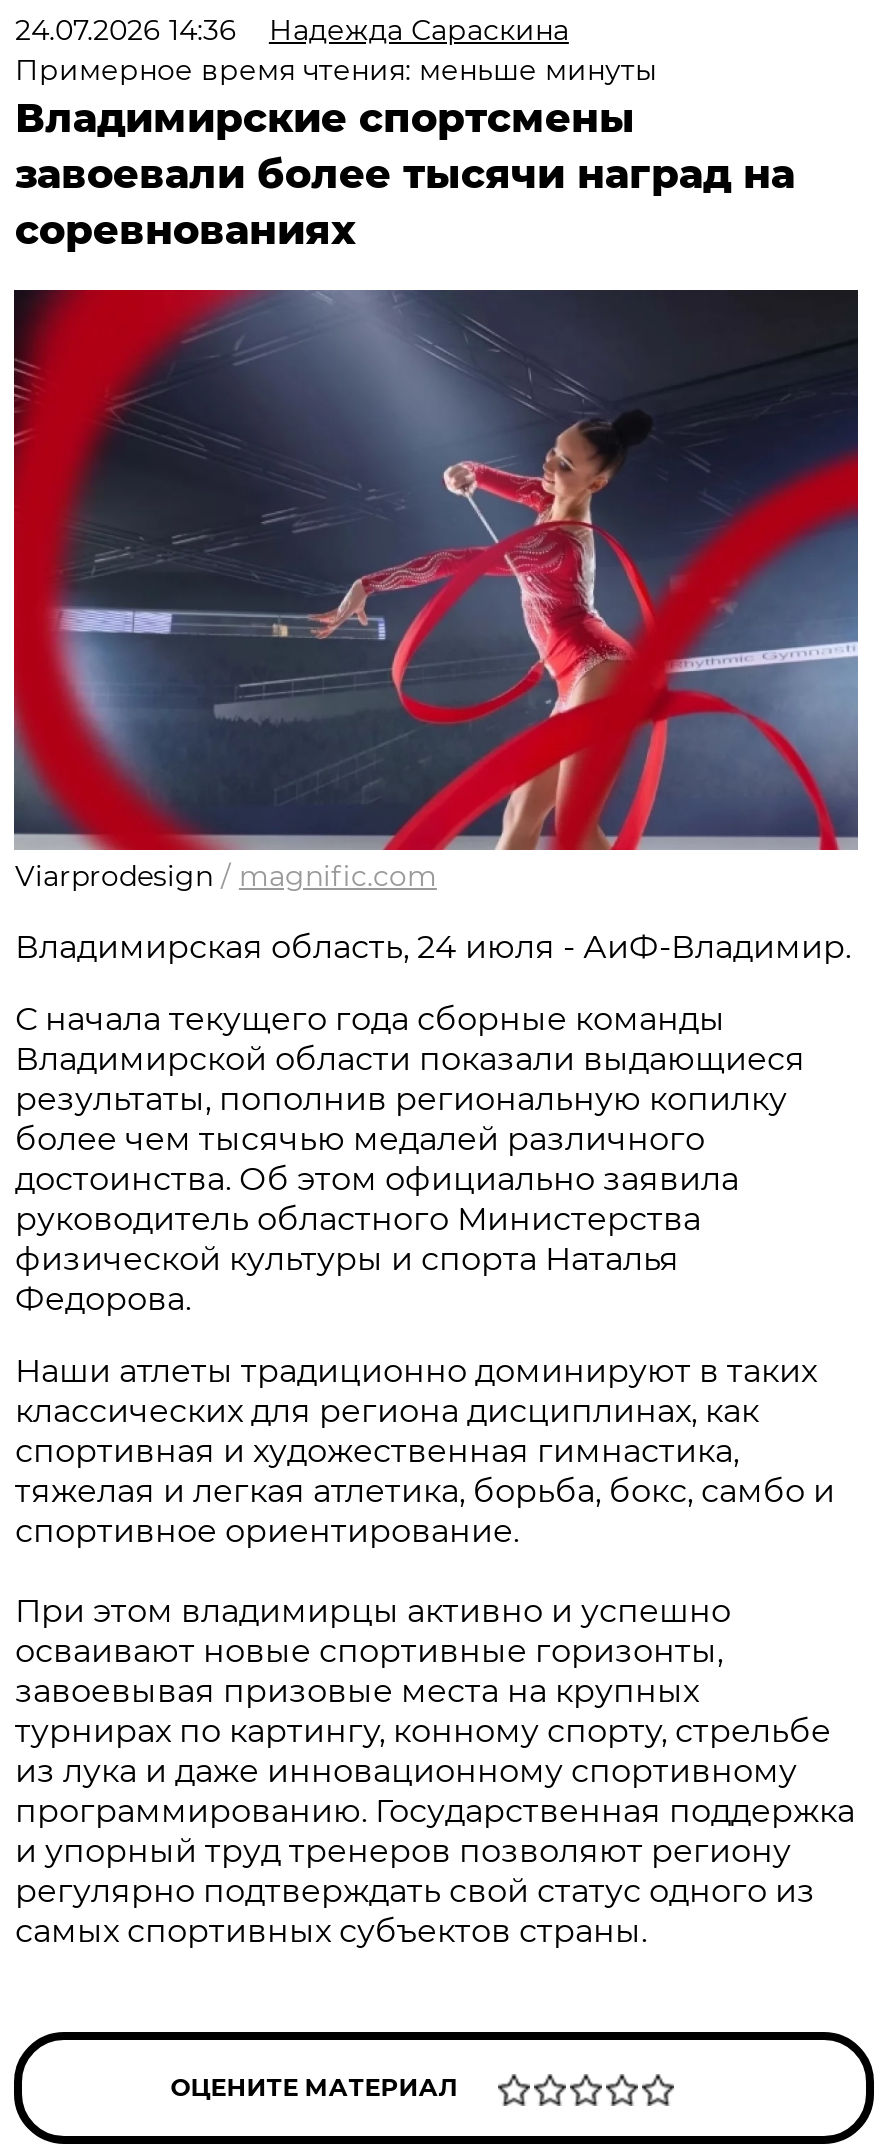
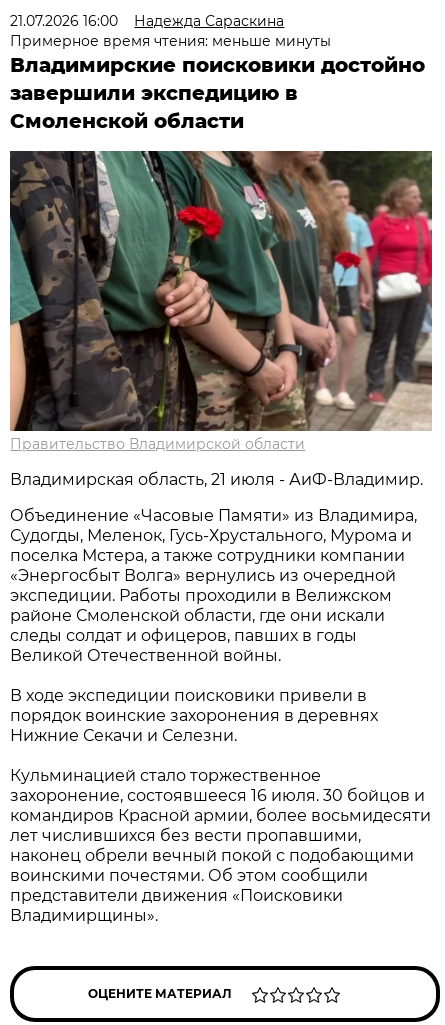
[15,12,569,48] 24.07.2026 14:36 Надежда Сараскина -> [10,12,284,30] 21.07.2026 16:00 Надежда Сараскина
[15,94,795,254] Владимирские спортсмены | завоевали более тысячи наград на | соревнованиях -> [10,53,425,133] Владимирские поисковики достойно | завершили экспедицию в | Смоленской области
[12,288,858,894] [image] | Viarprodesign / magnific.com -> [9,150,433,453] [image] | Правительство Владимирской области
[15,928,851,966] Владимирская область, 24 июля - АиФ-Владимир. -> [10,470,423,489] Владимирская область, 21 июля - АиФ-Владимир.
[15,1000,805,1318] С начала текущего года сборные команды | Владимирской области показали выдающиеся | результаты, пополнив региональную копилку | более чем тысячью медалей различного | достоинства. Об этом официально заявила | руководитель областного Министерства | физической культуры и спорта Наталья | Федорова. -> [10,506,417,665] Объединение «Часовые Памяти» из Владимира, | Судогды, Меленок, Гусь-Хрустального, Мурома и | поселка Мстера, а также сотрудники компании | «Энергосбыт Волга» вернулись из очередной | экспедиции. Работы проходили в Велижском | районе Смоленской области, где они искали | следы солдат и офицеров, павших в годы | Великой Отечественной войны.
[15,1352,835,1550] Наши атлеты традиционно доминируют в таких | классических для региона дисциплинах, как | спортивная и художественная гимнастика, | тяжелая и легкая атлетика, борьба, бокс, самбо и | спортивное ориентирование. -> [10,686,378,745] В ходе экспедиции поисковики привели в | порядок воинские захоронения в деревнях | Нижние Секачи и Селезни.
[15,1592,855,1950] При этом владимирцы активно и успешно | осваивают новые спортивные горизонты, | завоевывая призовые места на крупных | турнирах по картингу, конному спорту, стрельбе | из лука и даже инновационному спортивному | программированию. Государственная поддержка | и упорный труд тренеров позволяют региону | регулярно подтверждать свой статус одного из | самых спортивных субъектов страны. -> [10,766,431,925] Кульминацией стало торжественное | захоронение, состоявшееся 16 июля. 30 бойцов и | командиров Красной армии, более восьмидесяти | лет числившихся без вести пропавшими, | наконец обрели вечный покой с подобающими | воинскими почестями. Об этом сообщили | представители движения «Поисковики | Владимирщины».

